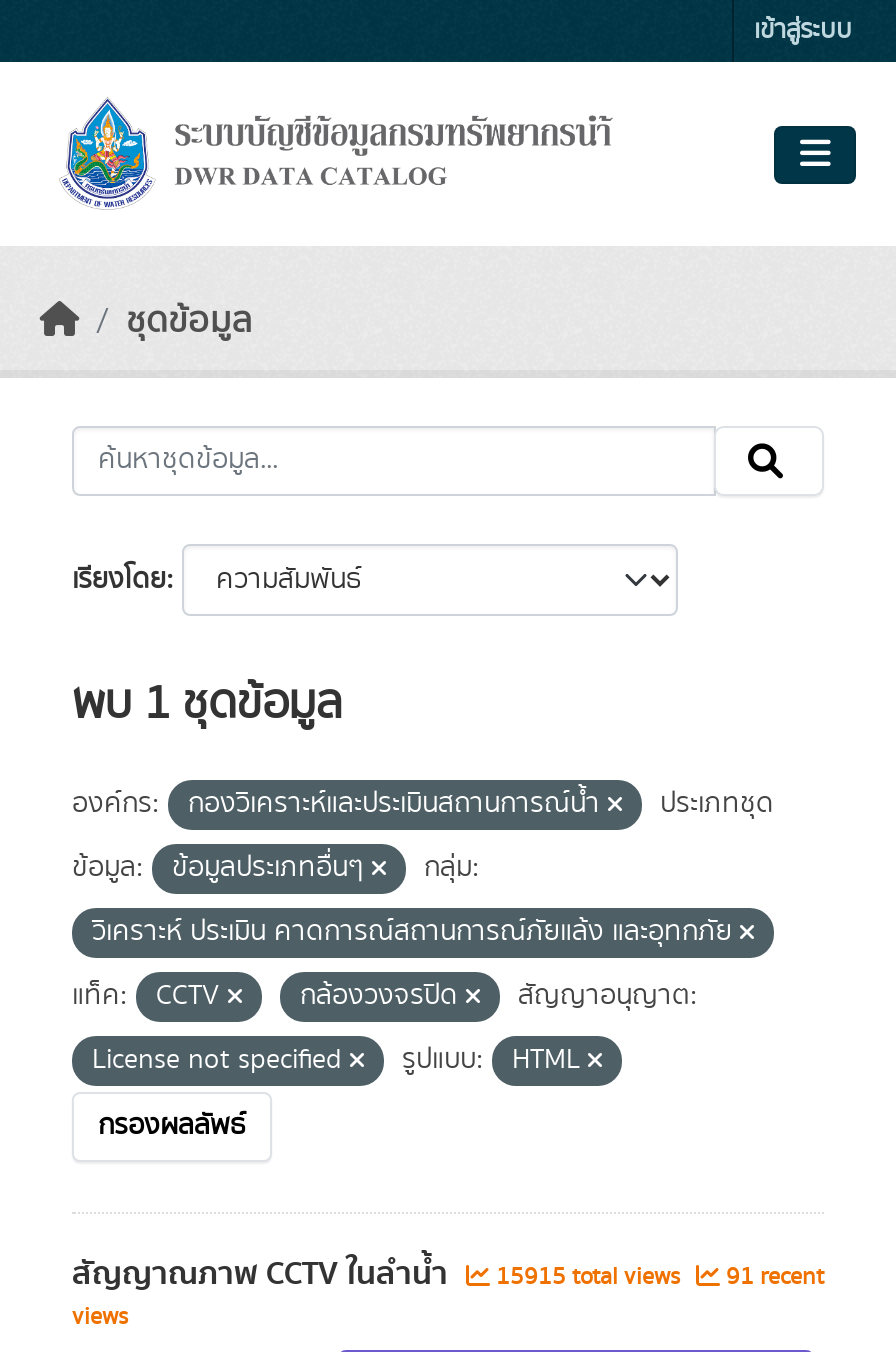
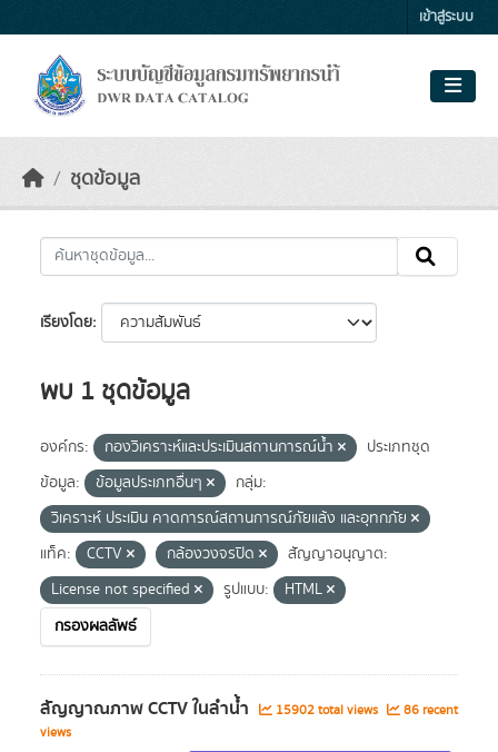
[490,1260,686,1294] 15915 total views -> [272,701,381,720] 15902 total views
[720,1260,824,1294] 91 recent -> [400,701,458,720] 86 recent

